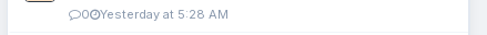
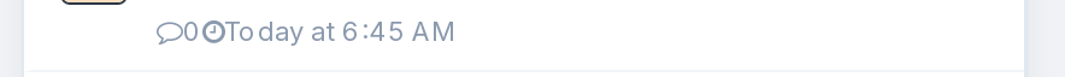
[100,7,229,22] Yesterday at 5:28 AM -> [224,14,455,48] Today at 6:45 AM

